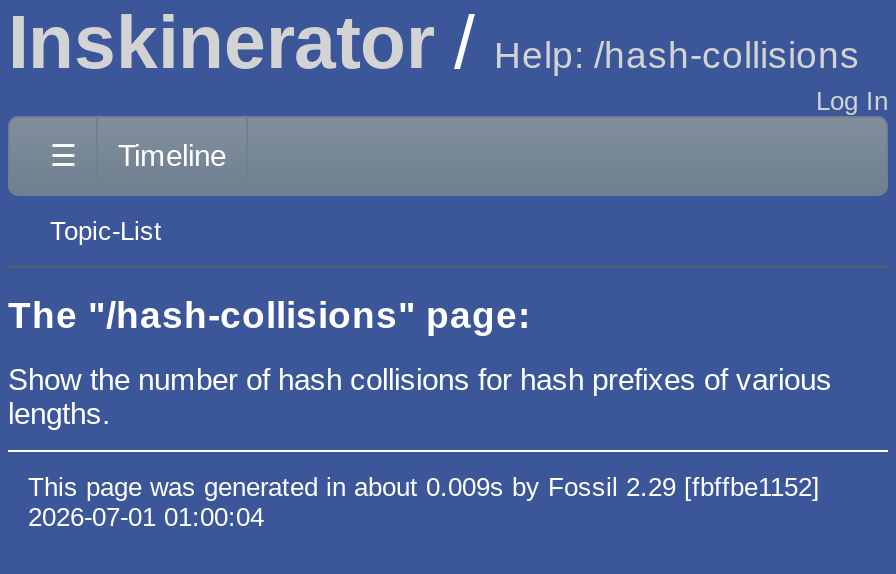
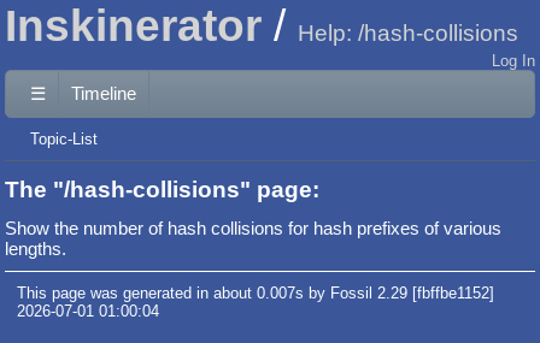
[28,472,820,502] This page was generated in about 0.009s by Fossil 2.29 [fbffbe1152] -> [17,284,494,302] This page was generated in about 0.007s by Fossil 2.29 [fbffbe1152]

